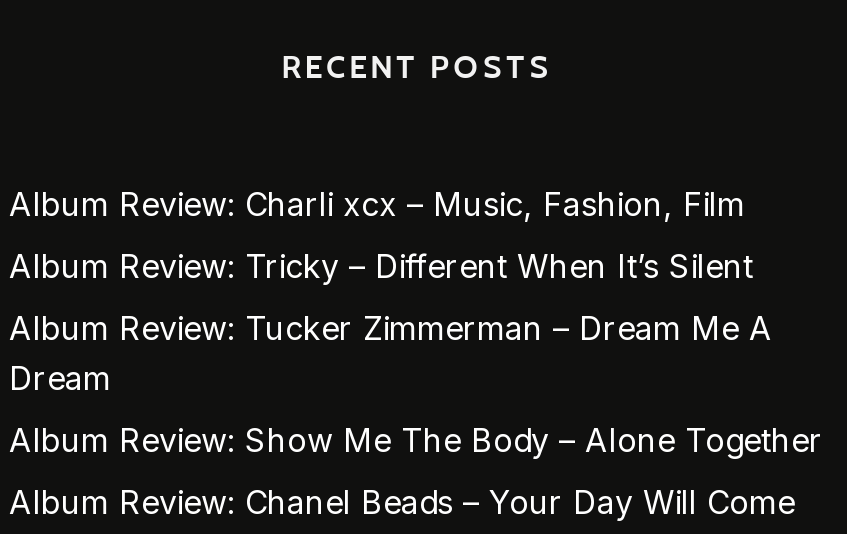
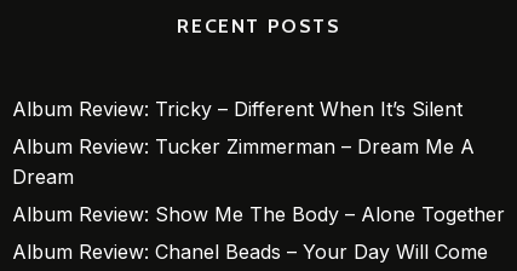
[9,184,745,224] Album Review: Charli xcx – Music, Fashion, Film -> none

